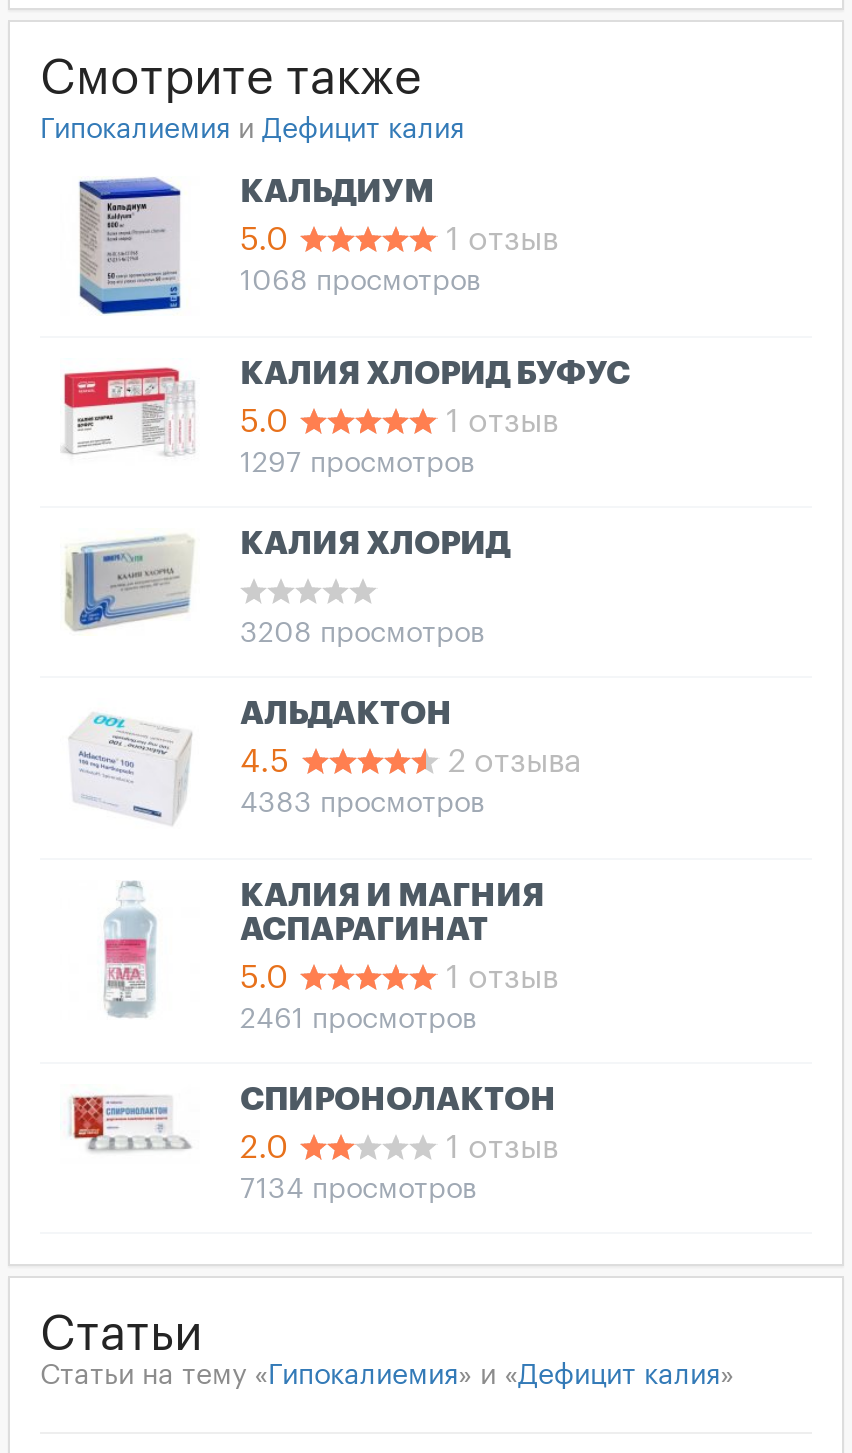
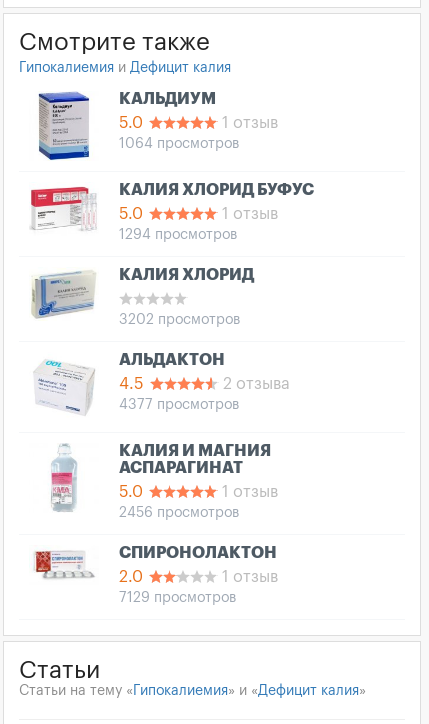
[240,268,480,296] 1068 просмотров -> [119,137,239,151] 1064 просмотров
[240,450,474,478] 1297 просмотров -> [119,228,237,242] 1294 просмотров
[240,620,484,648] 3208 просмотров -> [119,313,240,327] 3202 просмотров
[240,790,484,818] 4383 просмотров -> [119,398,239,412] 4377 просмотров
[240,1006,476,1034] 2461 просмотров -> [119,506,239,520] 2456 просмотров
[240,1176,476,1204] 7134 просмотров -> [119,591,236,605] 7129 просмотров

